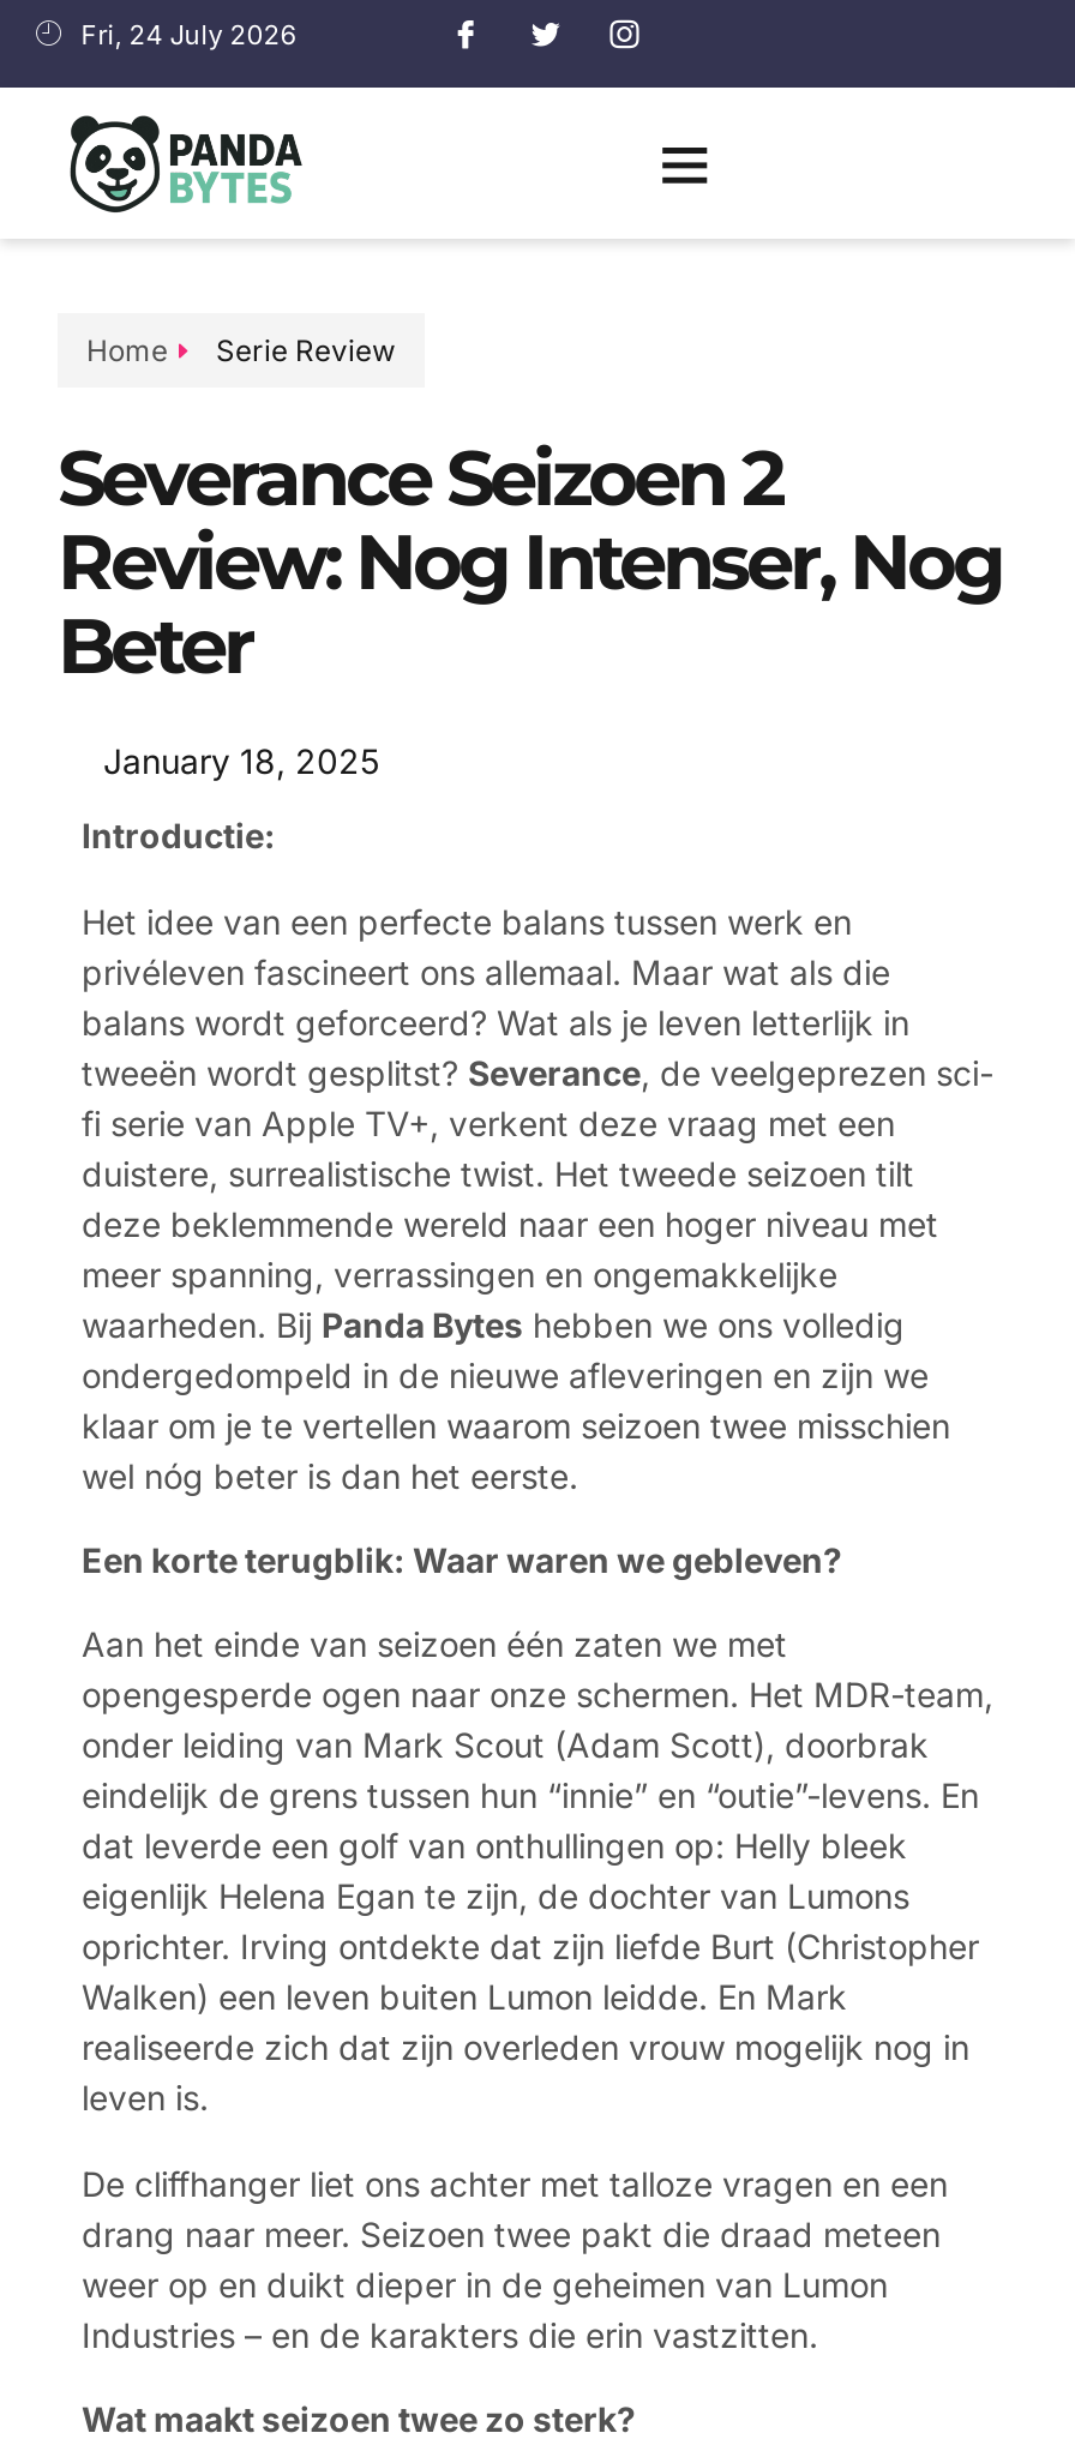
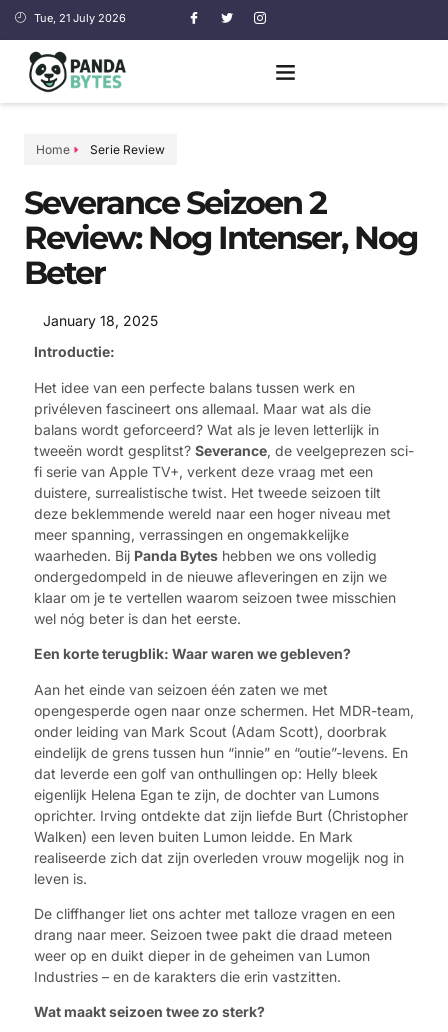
[81,17,297,50] Fri, 24 July 2026 -> [34,10,126,24] Tue, 21 July 2026

